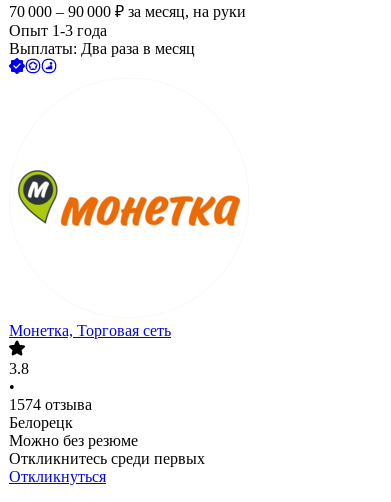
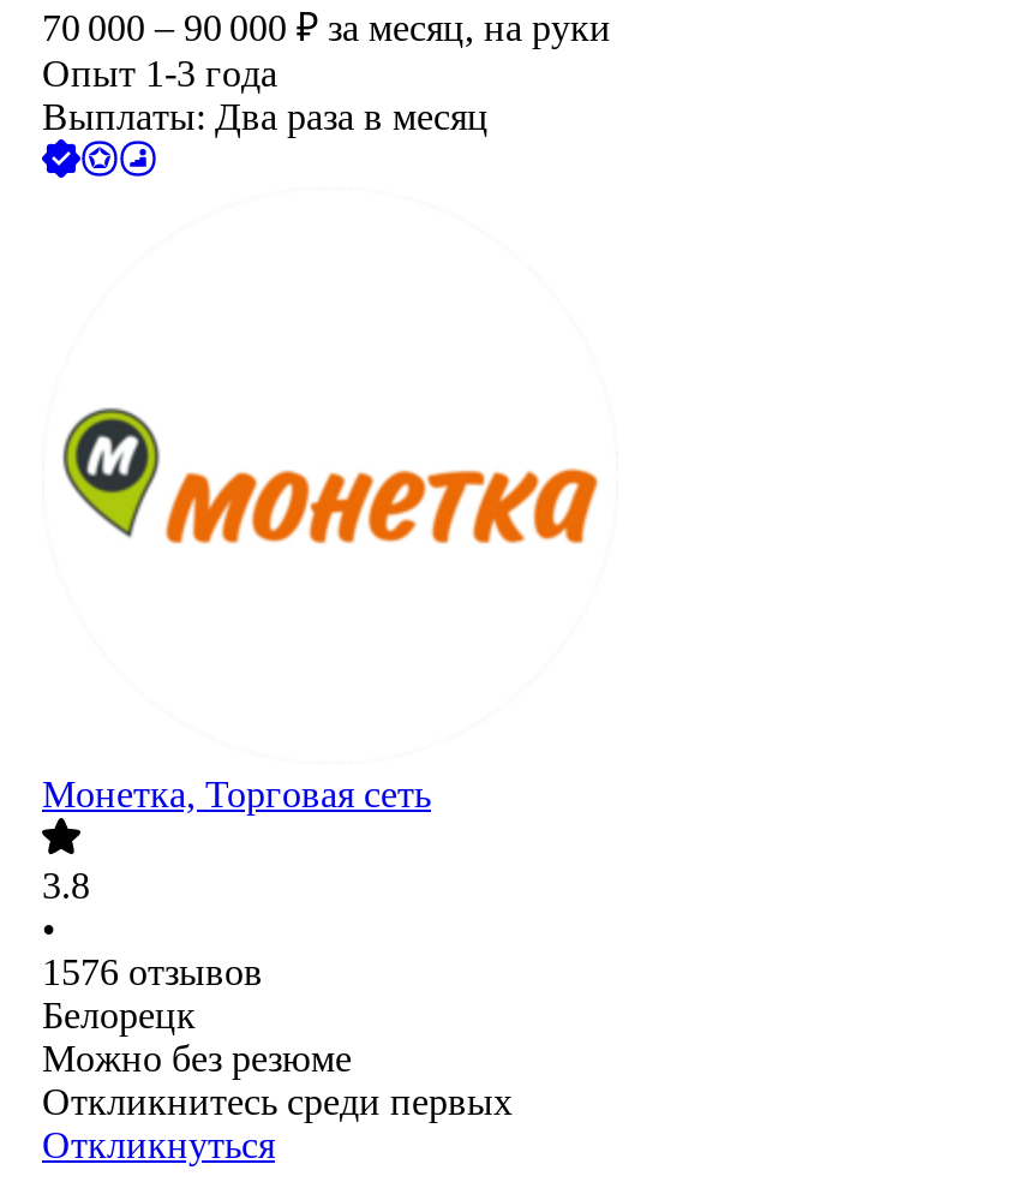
[9,396,92,413] 1574 отзыва -> [42,953,263,993] 1576 отзывов

